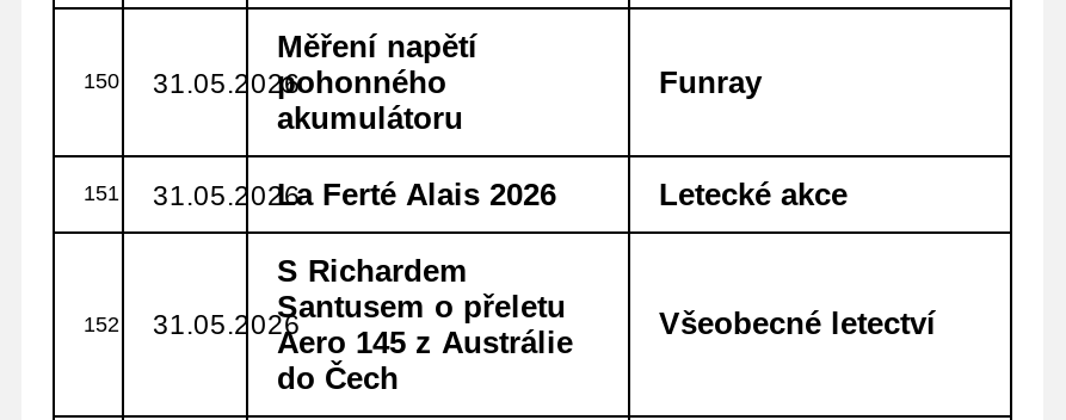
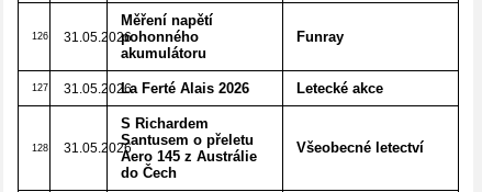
[84,69,119,93] 150 -> [32,31,48,41] 126
[84,181,119,205] 151 -> [32,82,48,93] 127
[84,312,119,336] 152 -> [32,142,48,153] 128

